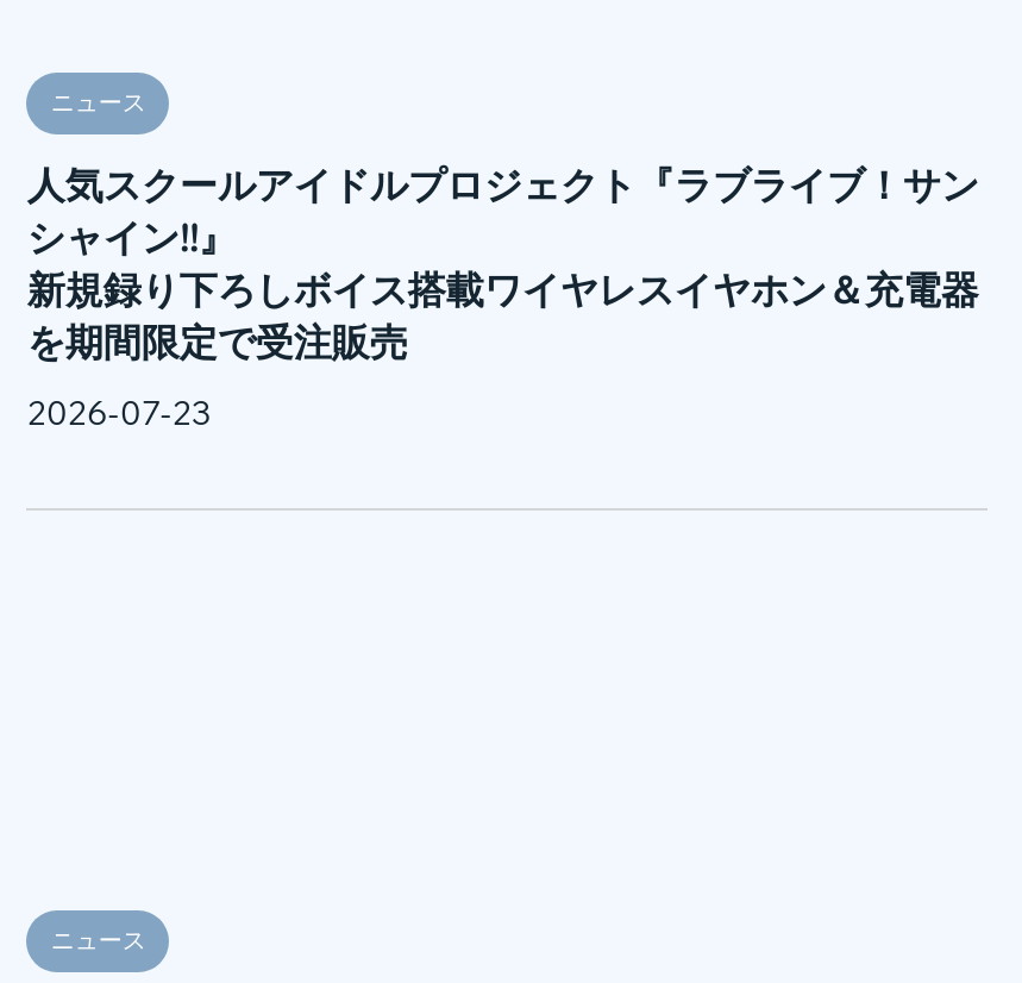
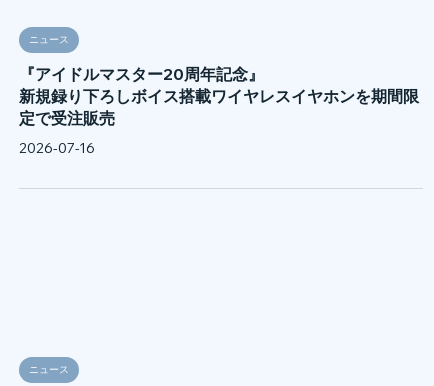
[27,159,979,364] 人気スクールアイドルプロジェクト『ラブライブ！サン | シャイン!!』 | 新規録り下ろしボイス搭載ワイヤレスイヤホン＆充電器 | を期間限定で受注販売 -> [19,63,419,127] 『アイドルマスター20周年記念』 | 新規録り下ろしボイス搭載ワイヤレスイヤホンを期間限 | 定で受注販売
[27,390,210,433] 2026-07-23 -> [19,138,95,156] 2026-07-16

